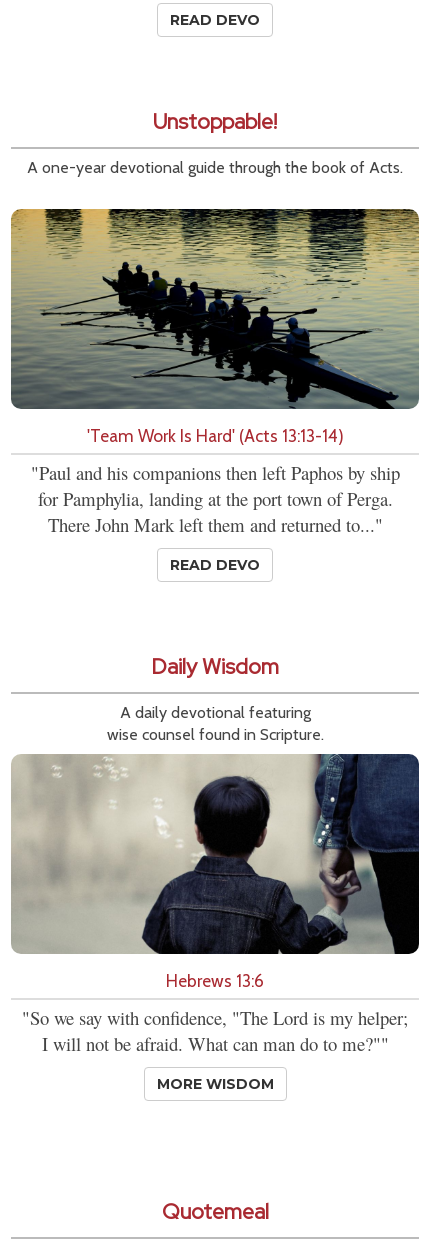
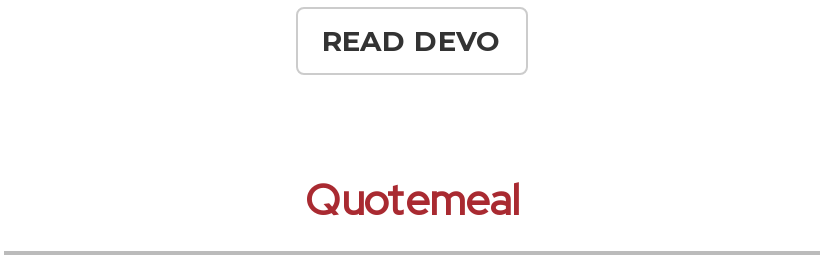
[27,107,403,177] Unstoppable! | A one-year devotional guide through the book of Acts. -> none
[10,208,420,574] [image] | 'Team Work Is Hard' (Acts 13:13-14) | "Paul and his companions then left Paphos by ship | for Pamphylia, landing at the port town of Perga. | There John Mark left them and returned to..." | READ DEVO -> none
[106,652,323,744] Daily Wisdom | A daily devotional featuring | wise counsel found in Scripture. -> none
[10,753,420,1093] [image] | Hebrews 13:6 | "So we say with confidence, "The Lord is my helper; | I will not be afraid. What can man do to me?"" | MORE WISDOM -> none

